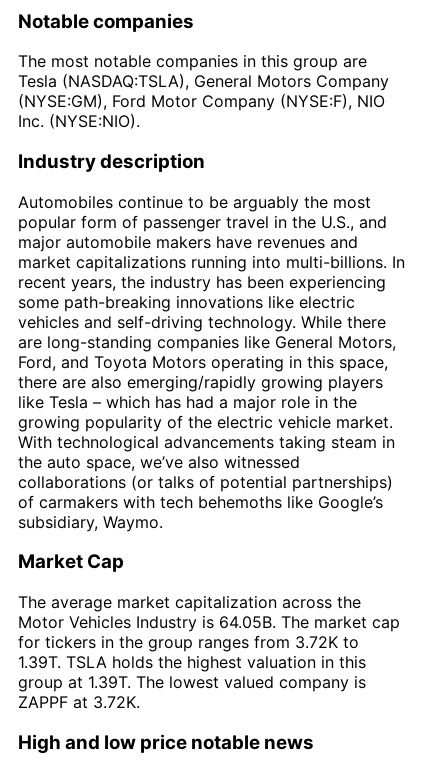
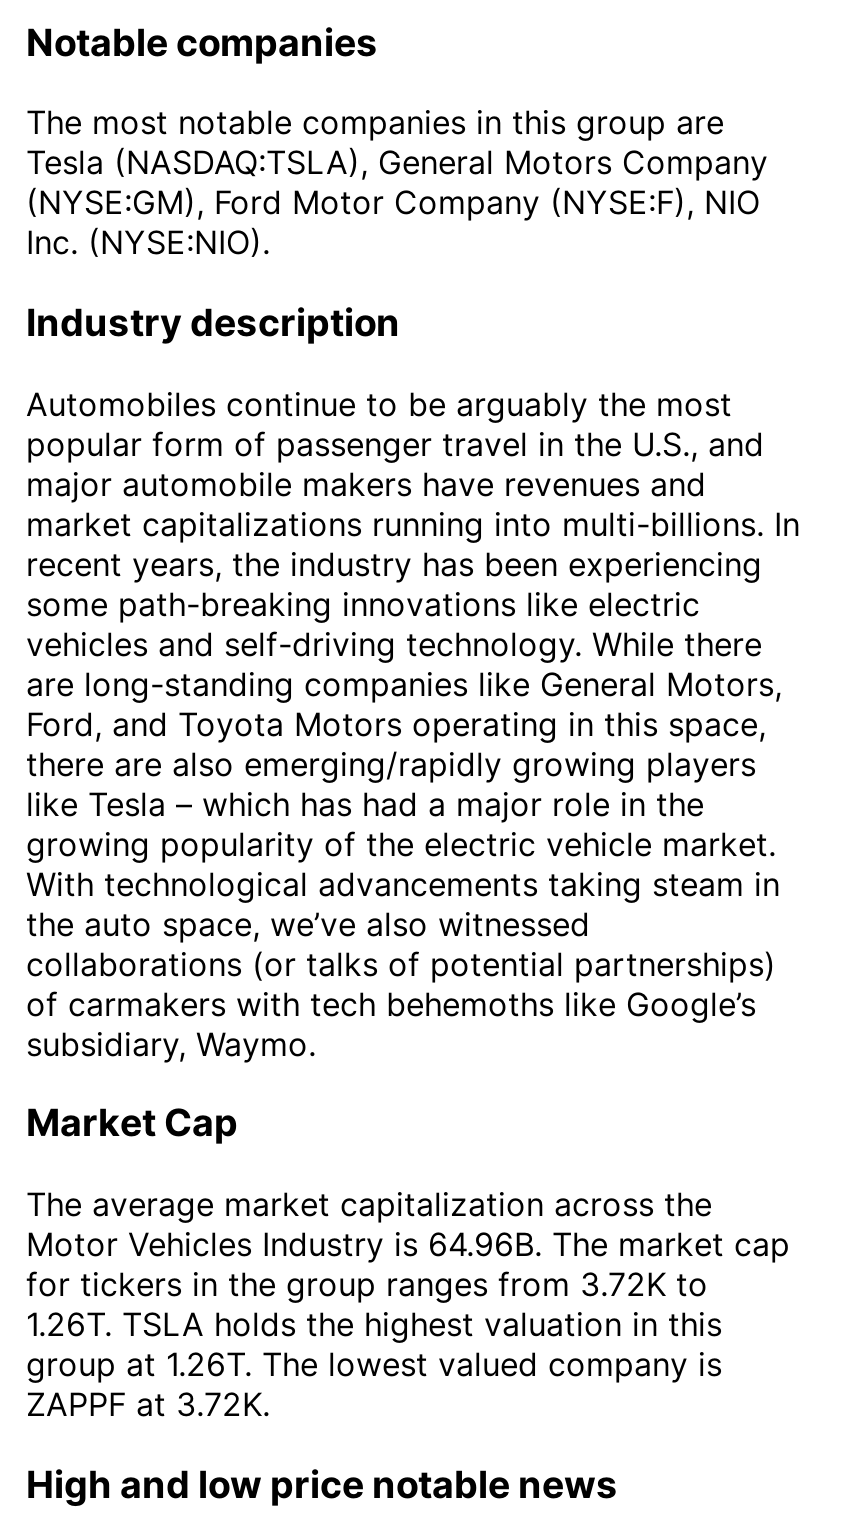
[18,612,400,632] Motor Vehicles Industry is 64.05B. The market cap -> [26,1224,790,1264] Motor Vehicles Industry is 64.96B. The market cap
[18,652,366,672] 1.39T. TSLA holds the highest valuation in this -> [26,1304,722,1344] 1.26T. TSLA holds the highest valuation in this
[18,672,366,692] group at 1.39T. The lowest valued company is -> [26,1344,722,1384] group at 1.26T. The lowest valued company is

